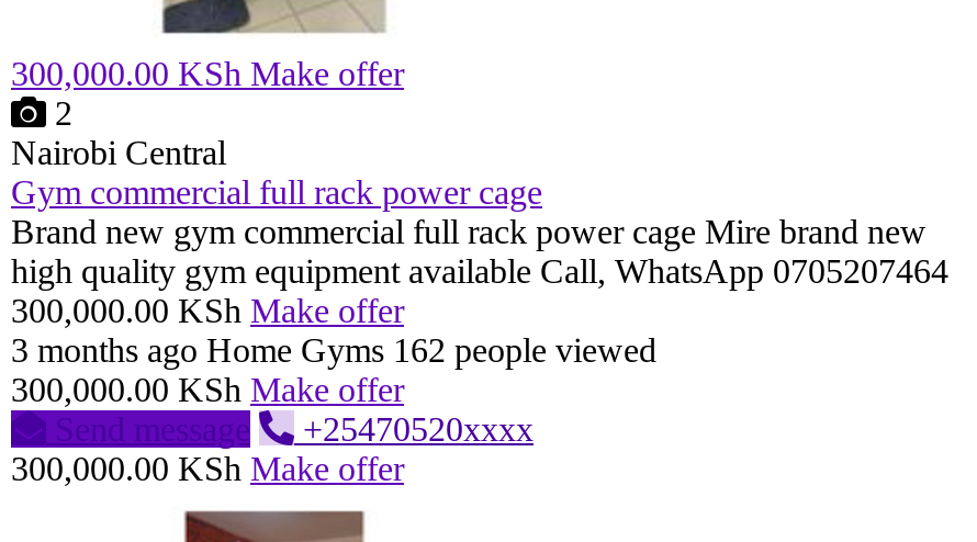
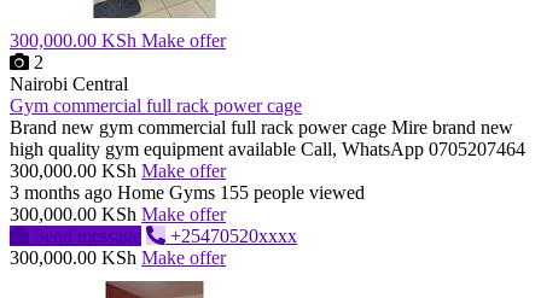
[11,331,656,368] 3 months ago Home Gyms 162 people viewed -> [10,182,365,203] 3 months ago Home Gyms 155 people viewed

